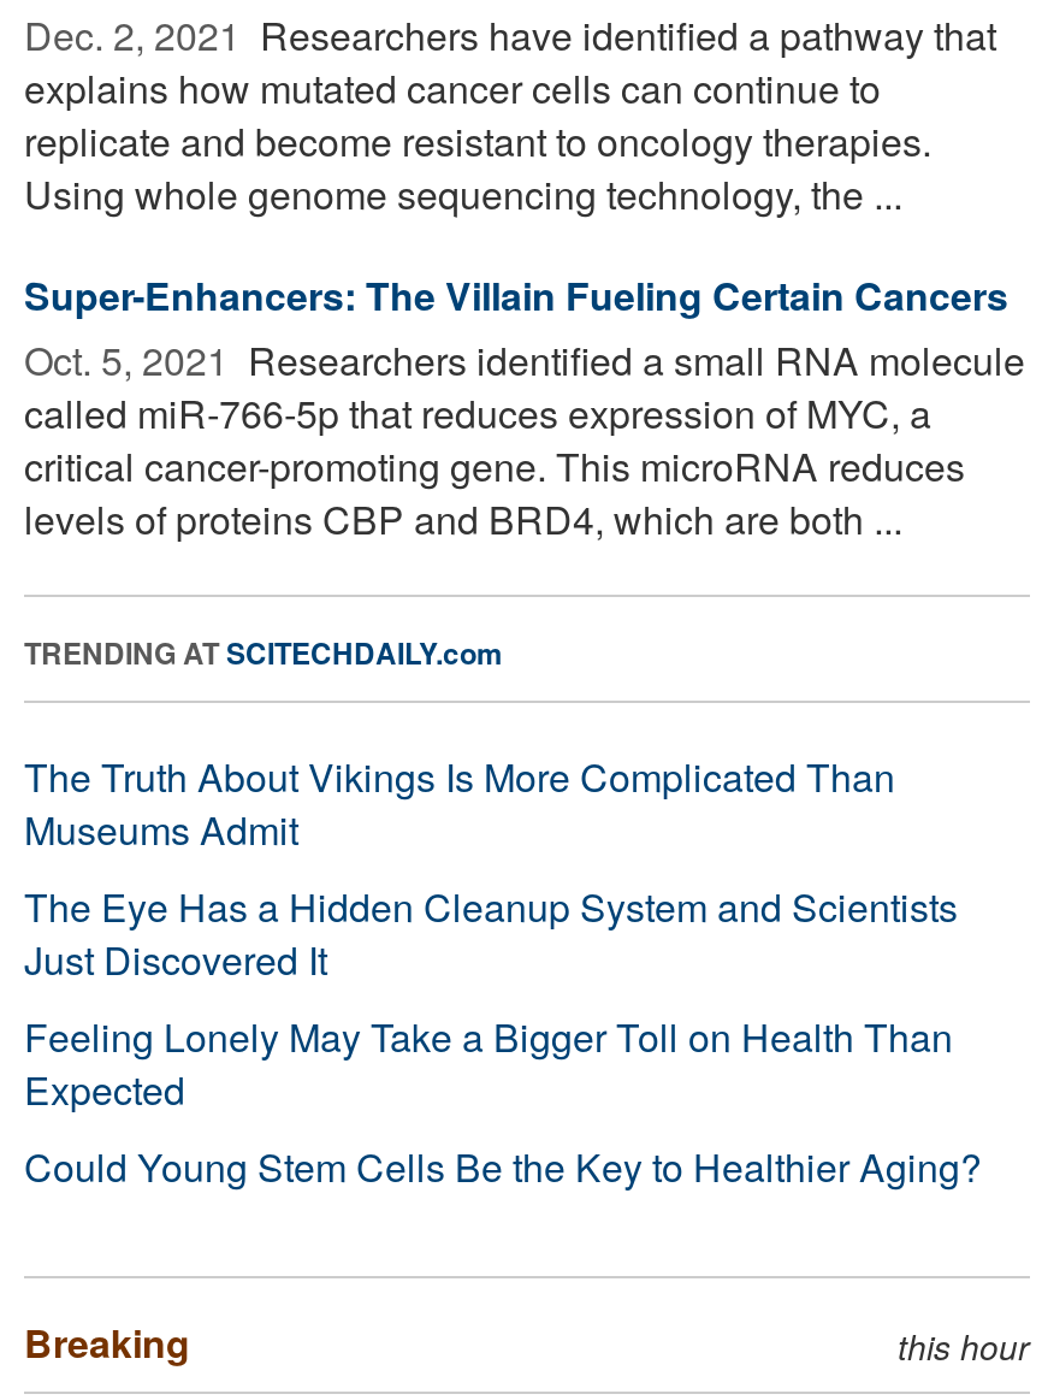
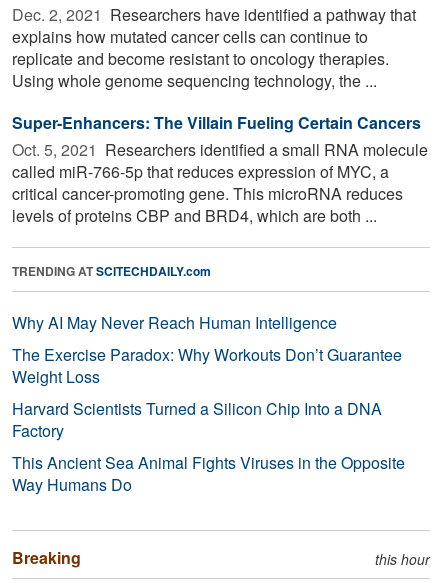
[24,748,982,1194] The Truth About Vikings Is More Complicated Than | Museums Admit | The Eye Has a Hidden Cleanup System and Scientists | Just Discovered It | Feeling Lonely May Take a Bigger Toll on Health Than | Expected | Could Young Stem Cells Be the Key to Healthier Aging? -> [12,311,405,496] Why AI May Never Reach Human Intelligence | The Exercise Paradox: Why Workouts Don’t Guarantee | Weight Loss | Harvard Scientists Turned a Silicon Chip Into a DNA | Factory | This Ancient Sea Animal Fights Viruses in the Opposite | Way Humans Do

